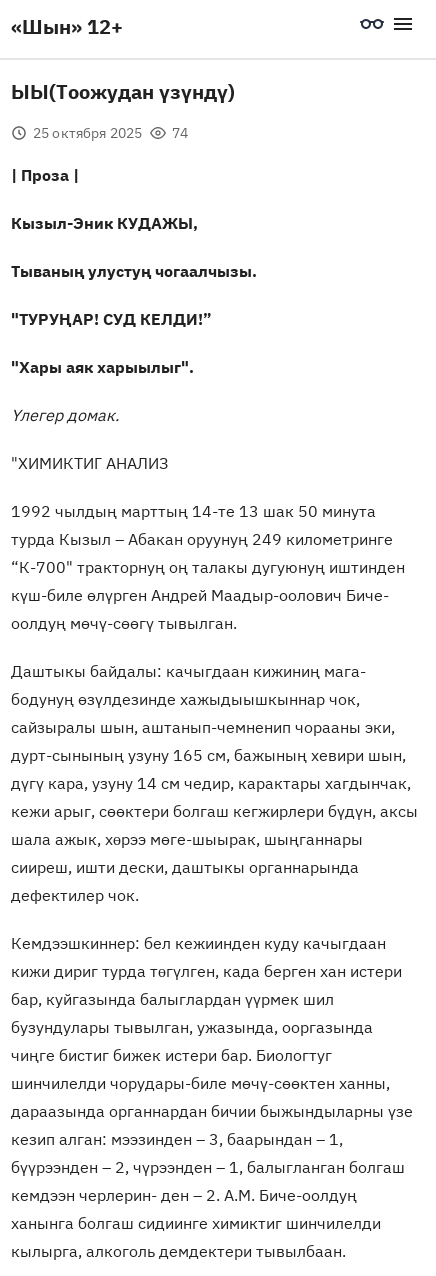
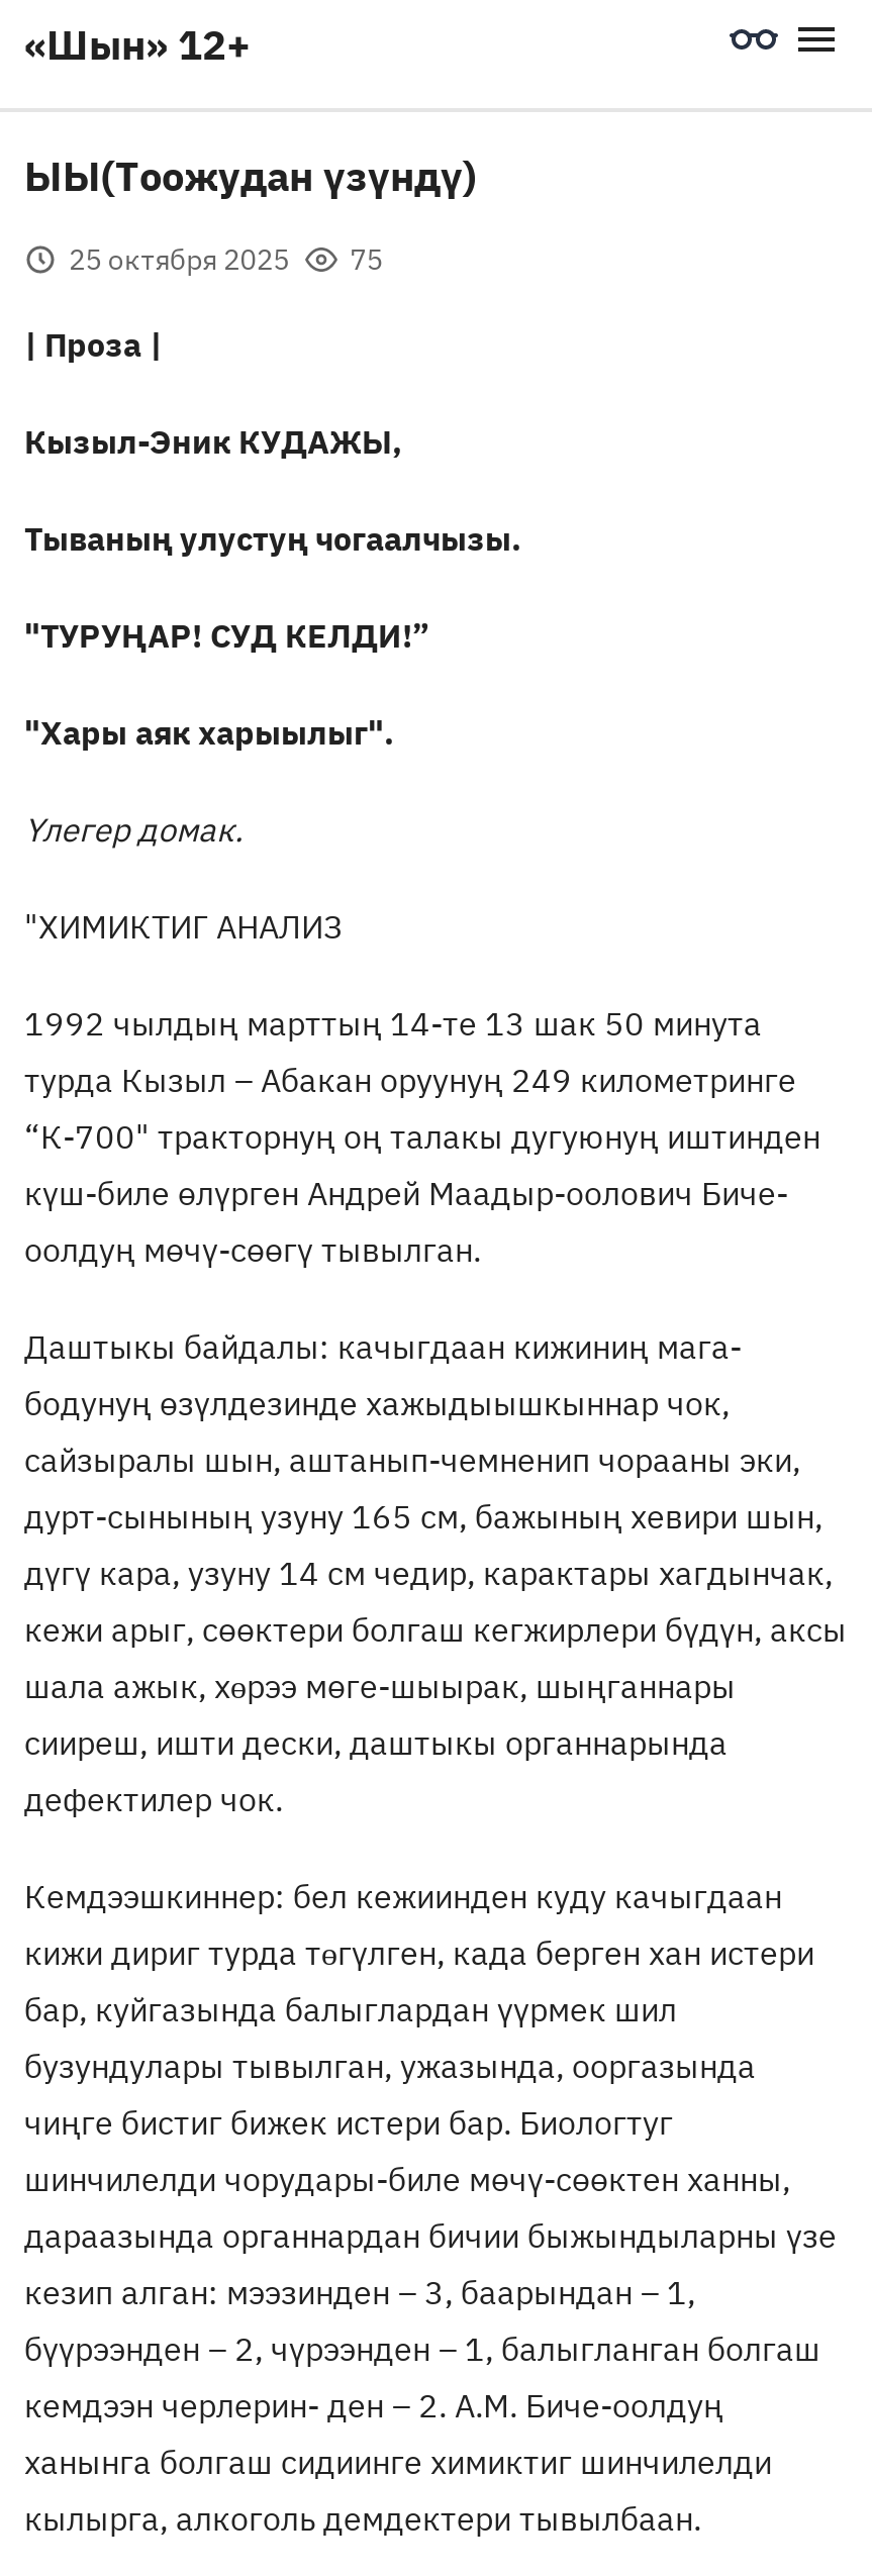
[33,124,188,142] 25 октября 2025 74 -> [69,241,383,278] 25 октября 2025 75

